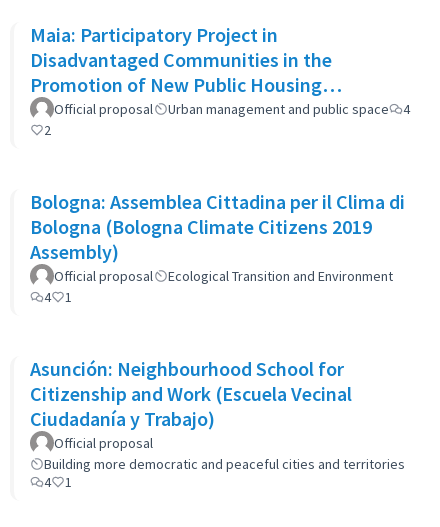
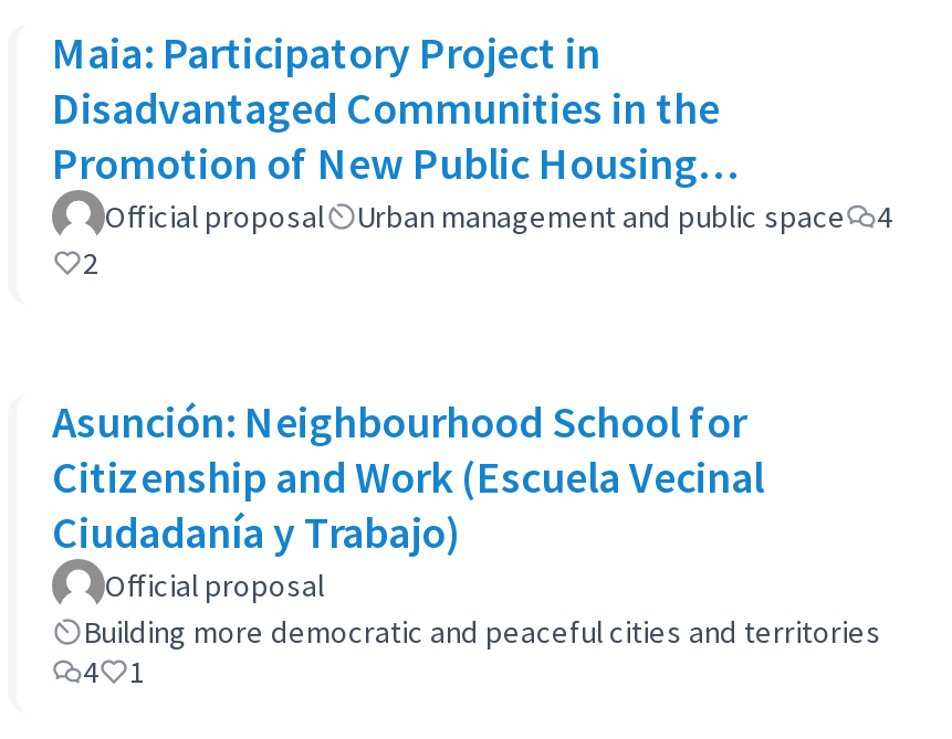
[30,189,405,306] Bologna: Assemblea Cittadina per il Clima di | Bologna (Bologna Climate Citizens 2019 | Assembly) | Official proposal | Ecological Transition and Environment | 4 | 1 -> none

